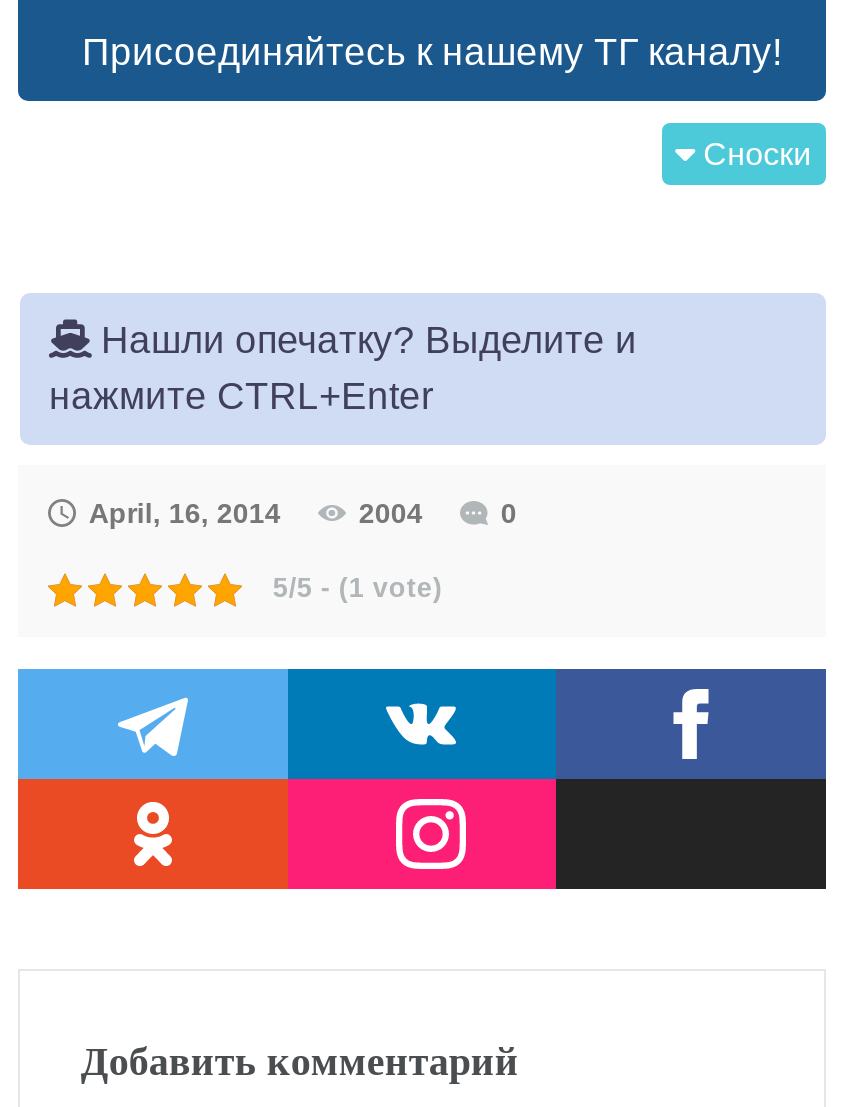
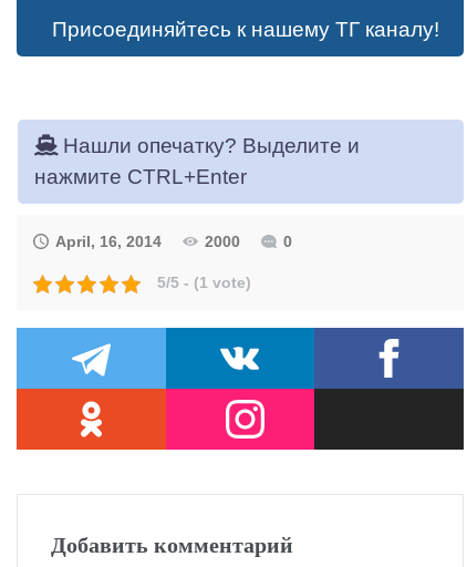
[695,137,811,171] Сноски -> none
[359,497,423,529] 2004 -> [205,233,241,250] 2000

